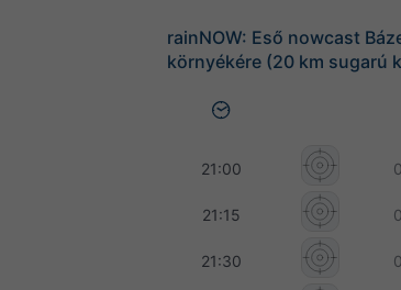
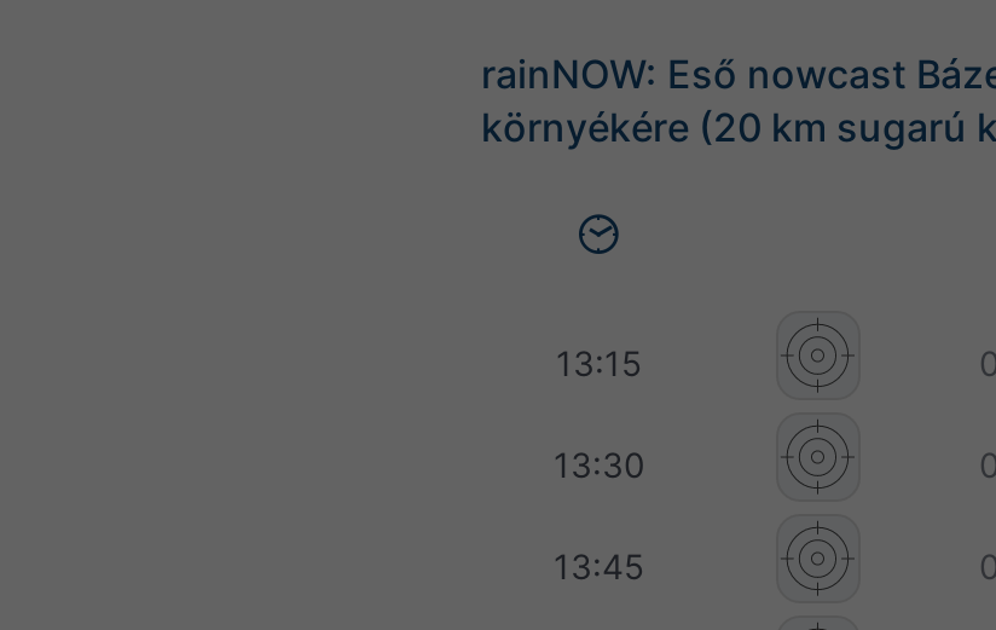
[201,159,242,177] 21:00 -> [556,341,643,382] 13:15
[202,205,241,224] 21:15 -> [554,443,645,484] 13:30
[201,251,242,270] 21:30 -> [554,544,645,585] 13:45

